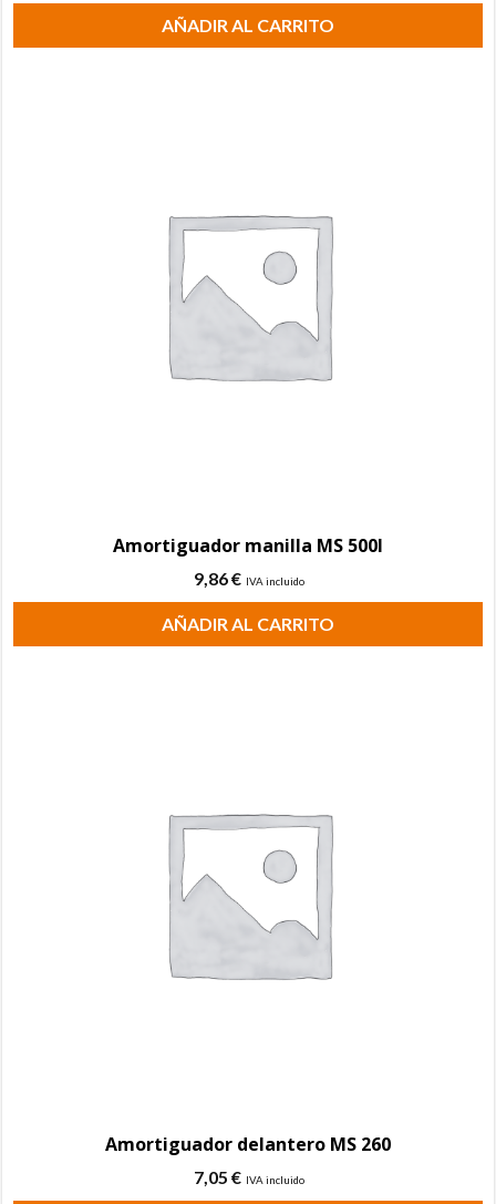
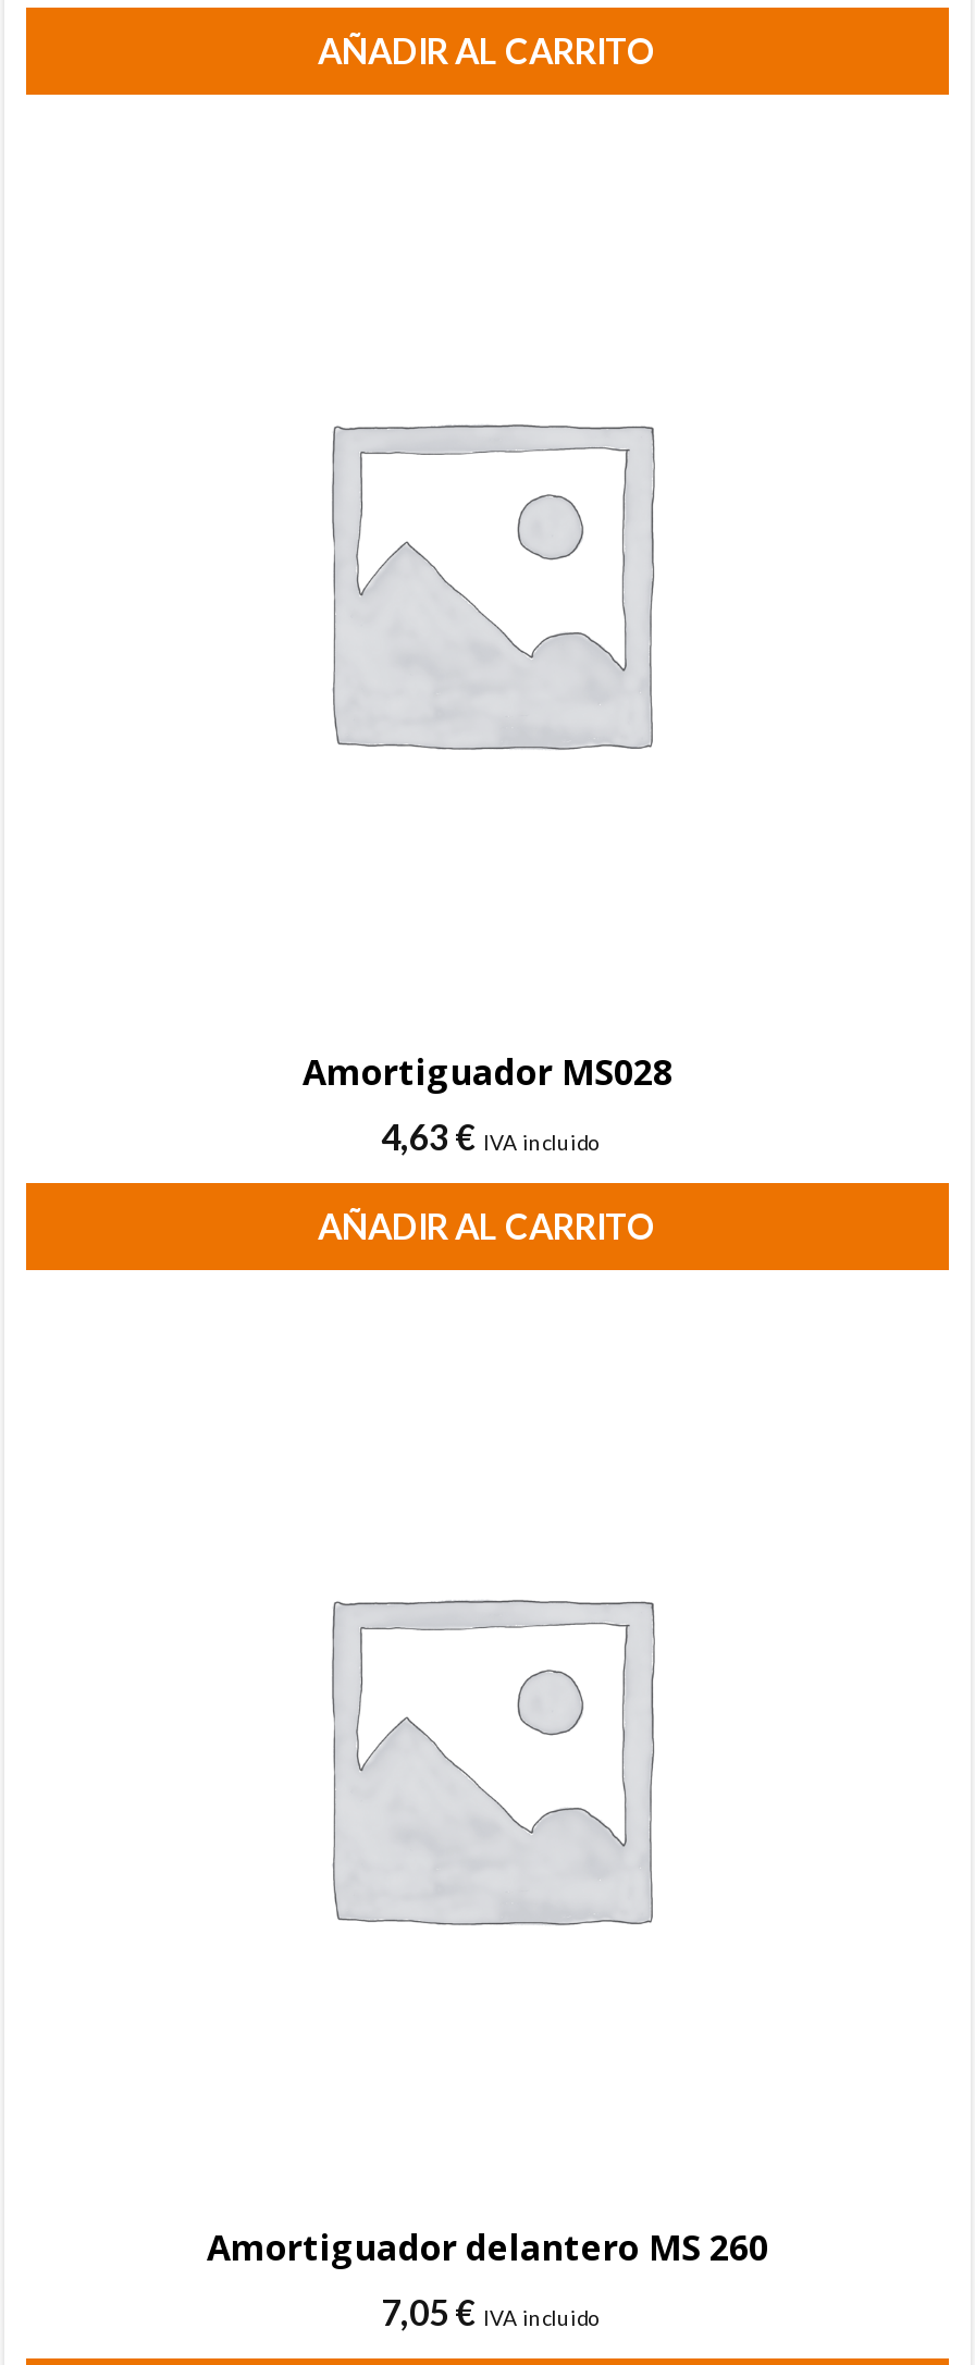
[113,533,383,589] Amortiguador manilla MS 500I | 9,86 € IVA incluido -> [303,1048,672,1157] Amortiguador MS028 | 4,63 € IVA incluido

